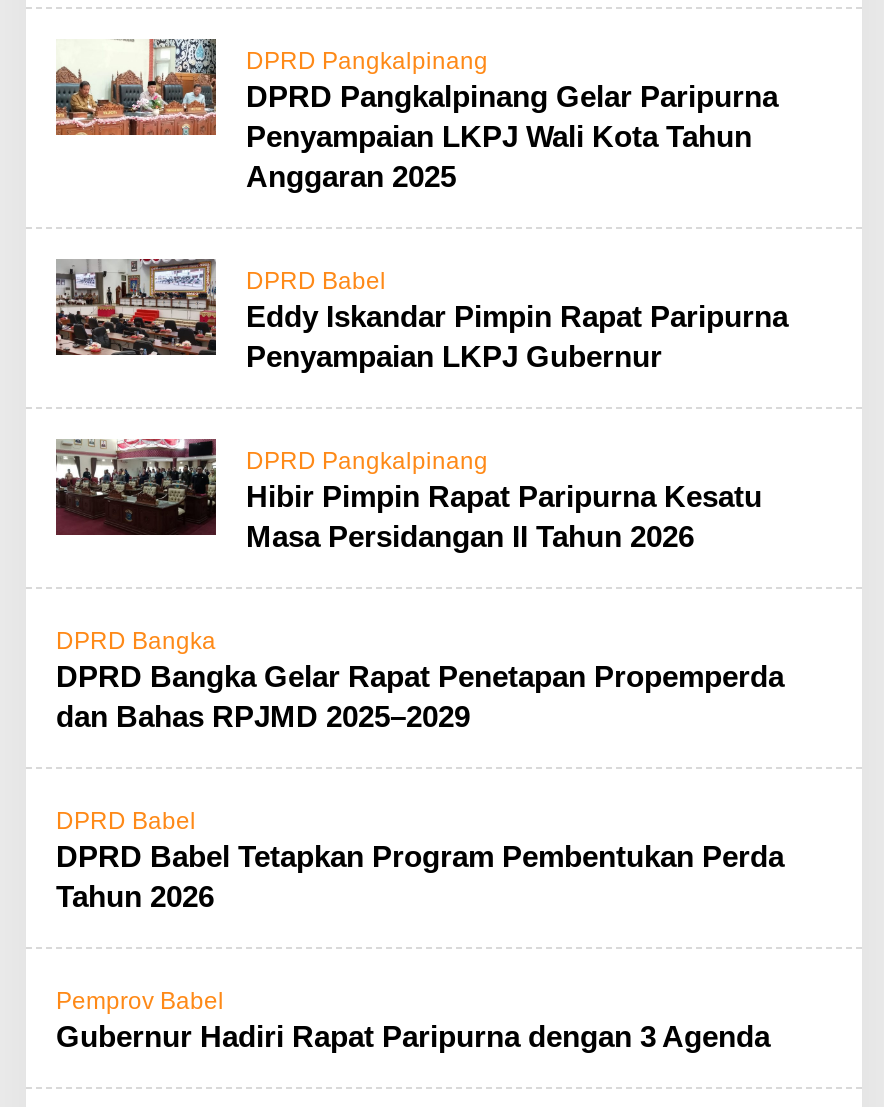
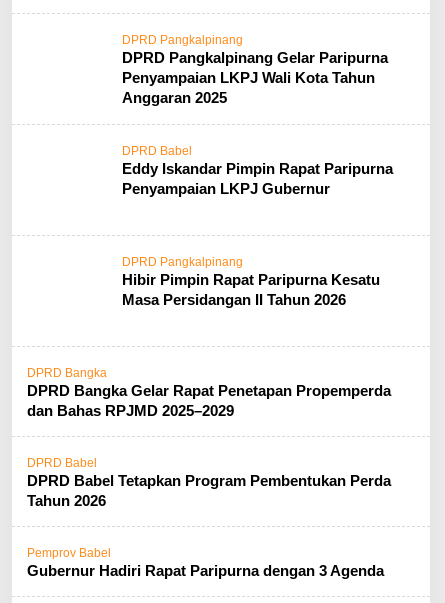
[54,37,218,137] [image] -> none
[54,257,218,357] [image] -> none
[54,437,218,537] [image] -> none

